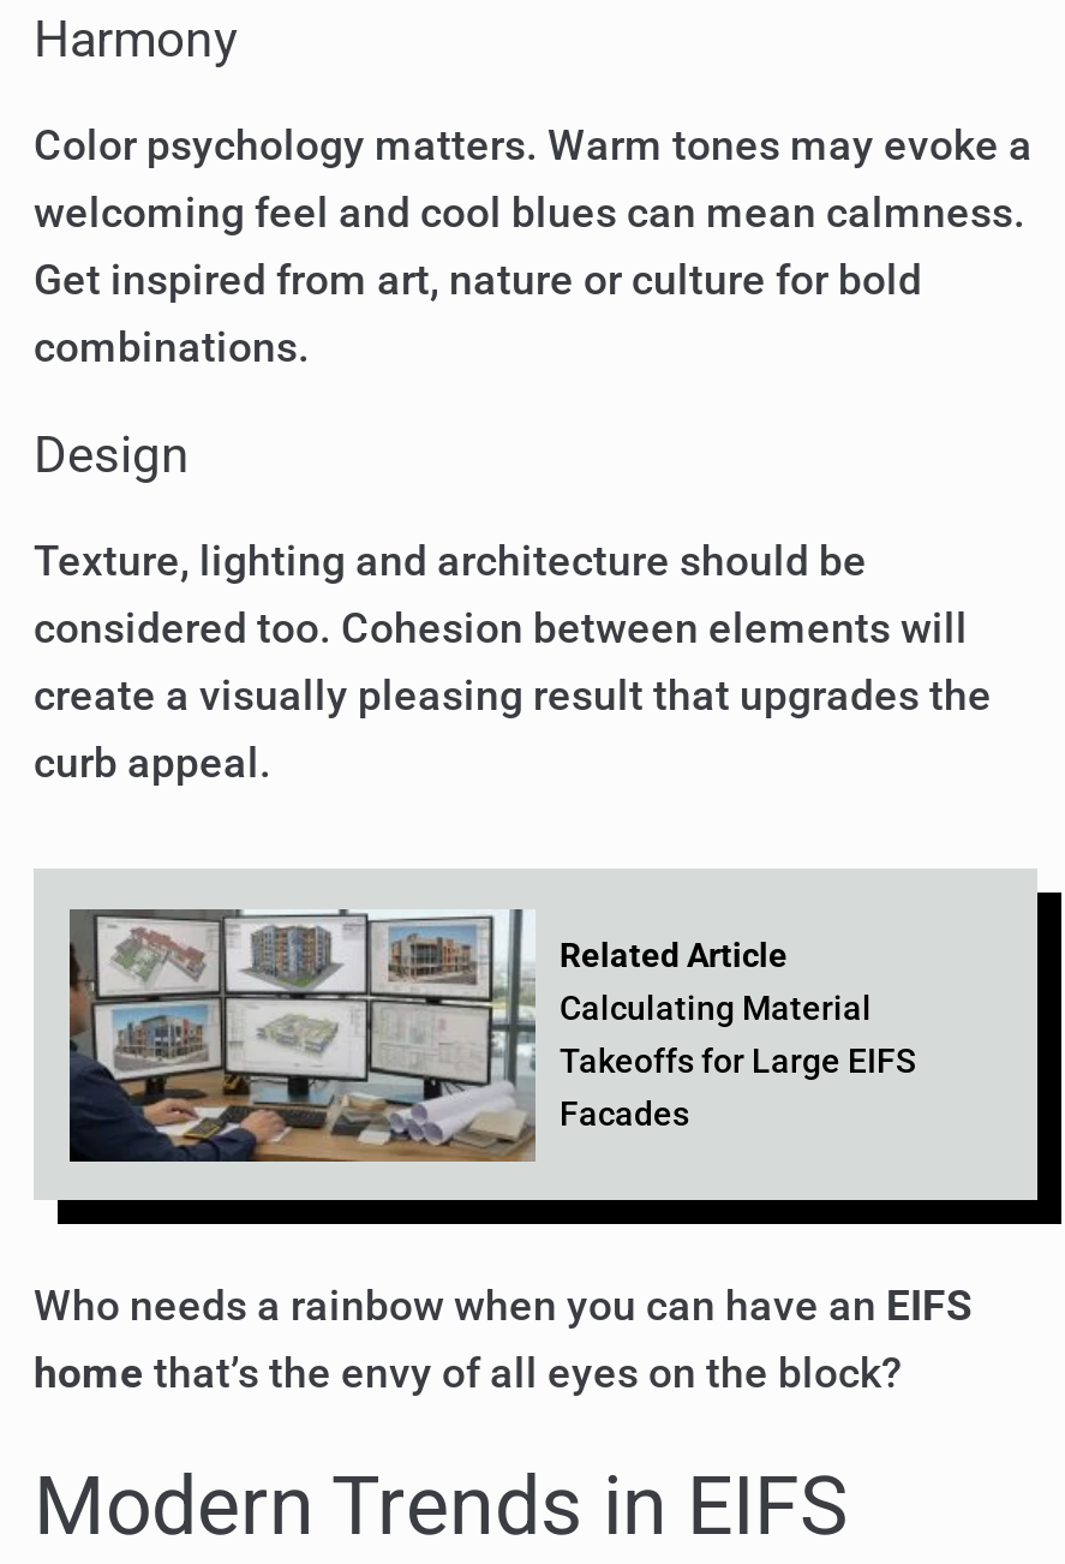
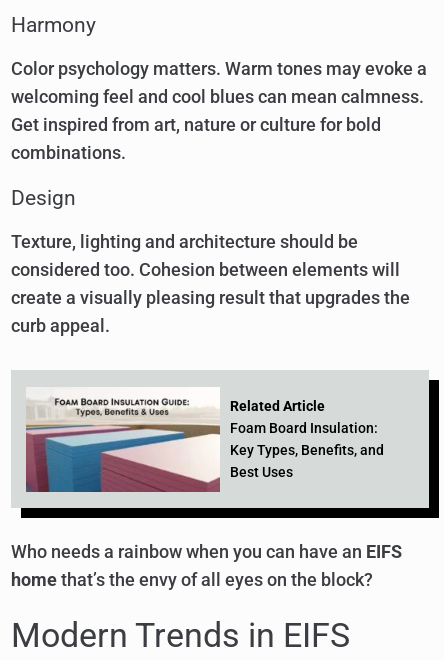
[67,907,915,1164] [image] | Calculating Material | Takeoffs for Large EIFS | Facades -> [25,387,384,493] [image] | Foam Board Insulation: | Key Types, Benefits, and | Best Uses

